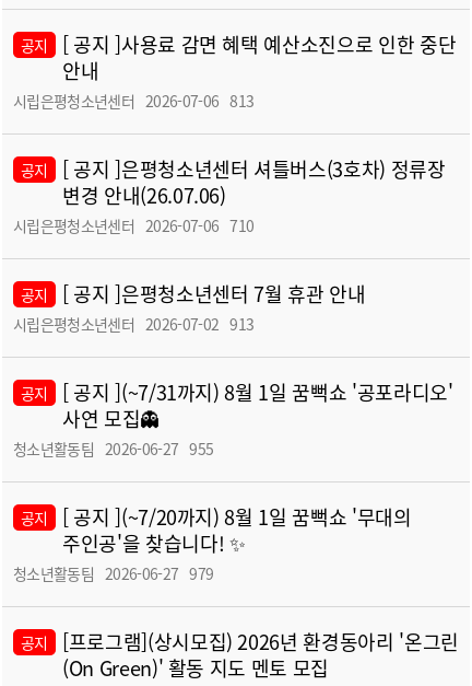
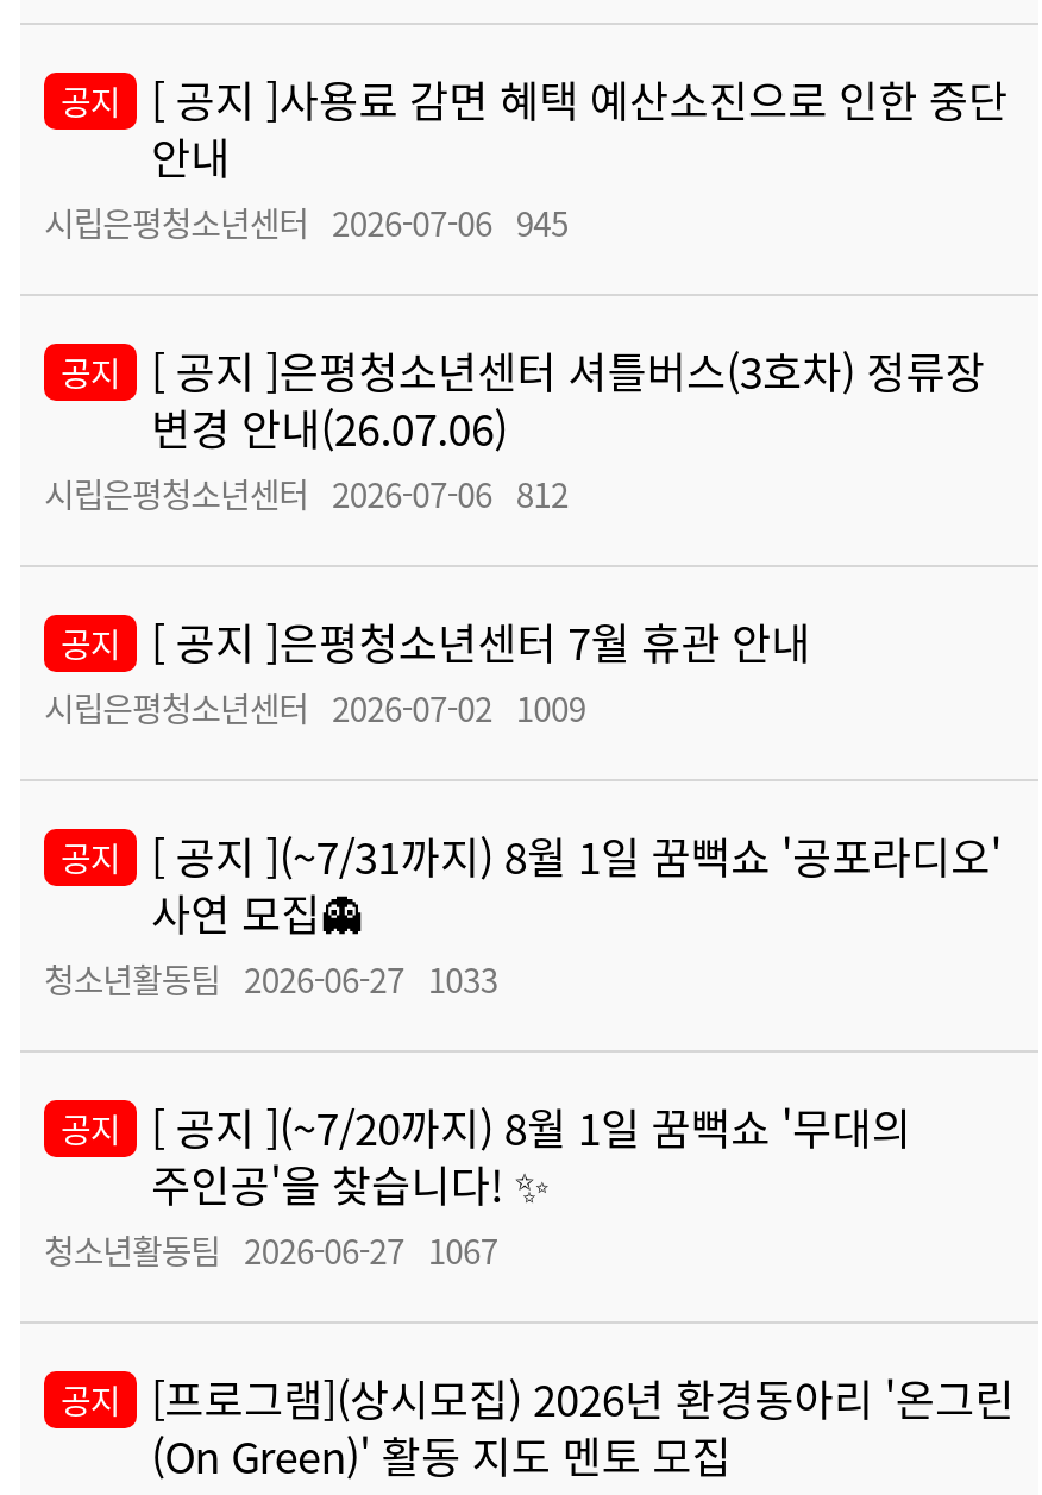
[13,90,254,112] 시립은평청소년센터 2026-07-06 813 -> [44,199,568,246] 시립은평청소년센터 2026-07-06 945
[13,214,254,236] 시립은평청소년센터 2026-07-06 710 -> [44,470,568,517] 시립은평청소년센터 2026-07-06 812
[13,313,254,335] 시립은평청소년센터 2026-07-02 913 -> [44,684,586,731] 시립은평청소년센터 2026-07-02 1009
[13,438,213,460] 청소년활동팀 2026-06-27 955 -> [44,955,498,1003] 청소년활동팀 2026-06-27 1033
[13,562,213,584] 청소년활동팀 2026-06-27 979 -> [44,1226,498,1274] 청소년활동팀 2026-06-27 1067

